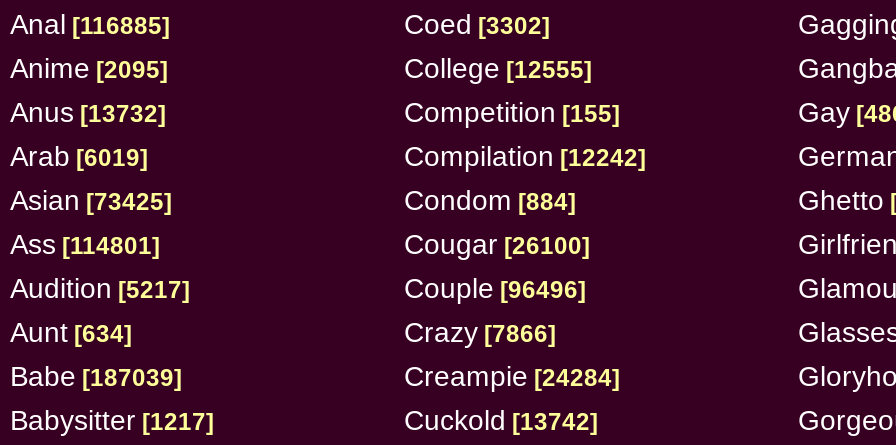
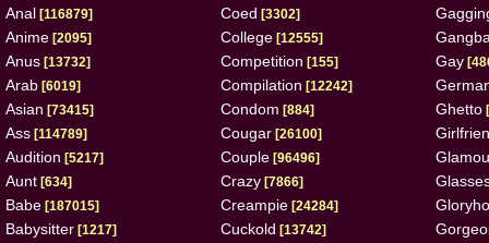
[10,8,170,40] Anal [116885] -> [5,4,93,22] Anal [116879]
[10,184,172,216] Asian [73425] -> [5,100,94,118] Asian [73415]
[10,228,160,260] Ass [114801] -> [5,124,87,142] Ass [114789]
[10,360,182,392] Babe [187039] -> [5,196,99,214] Babe [187015]

